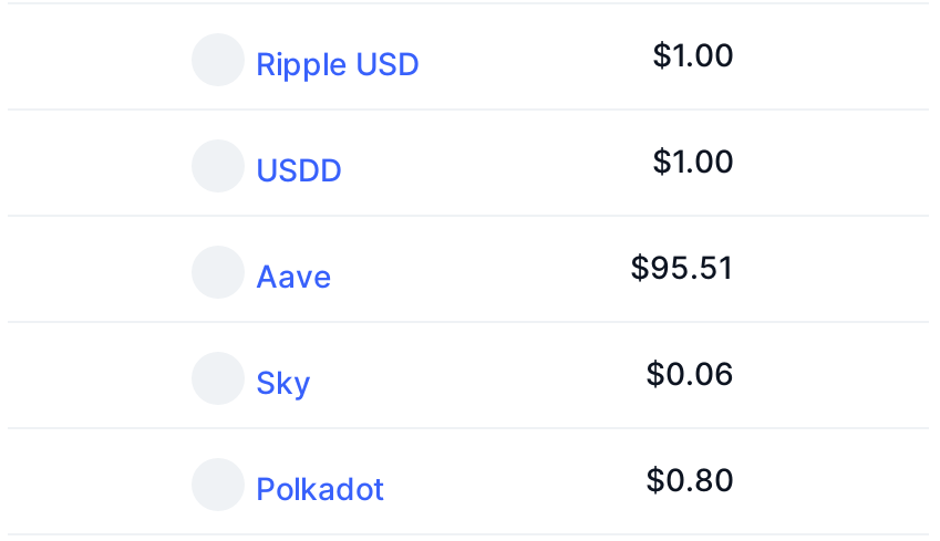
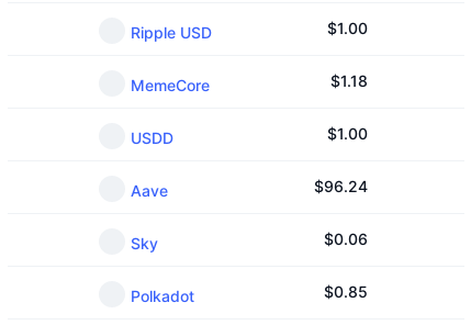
none -> [131,71,368,94] MemeCore | $1.18
[630,248,734,285] $95.51 -> [314,177,368,195] $96.24
[645,460,734,498] $0.80 -> [324,282,368,301] $0.85

